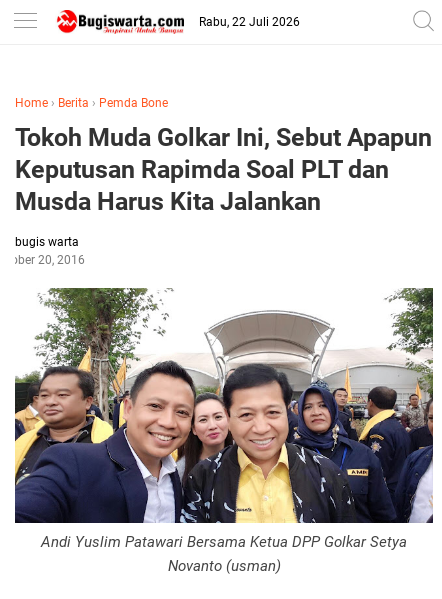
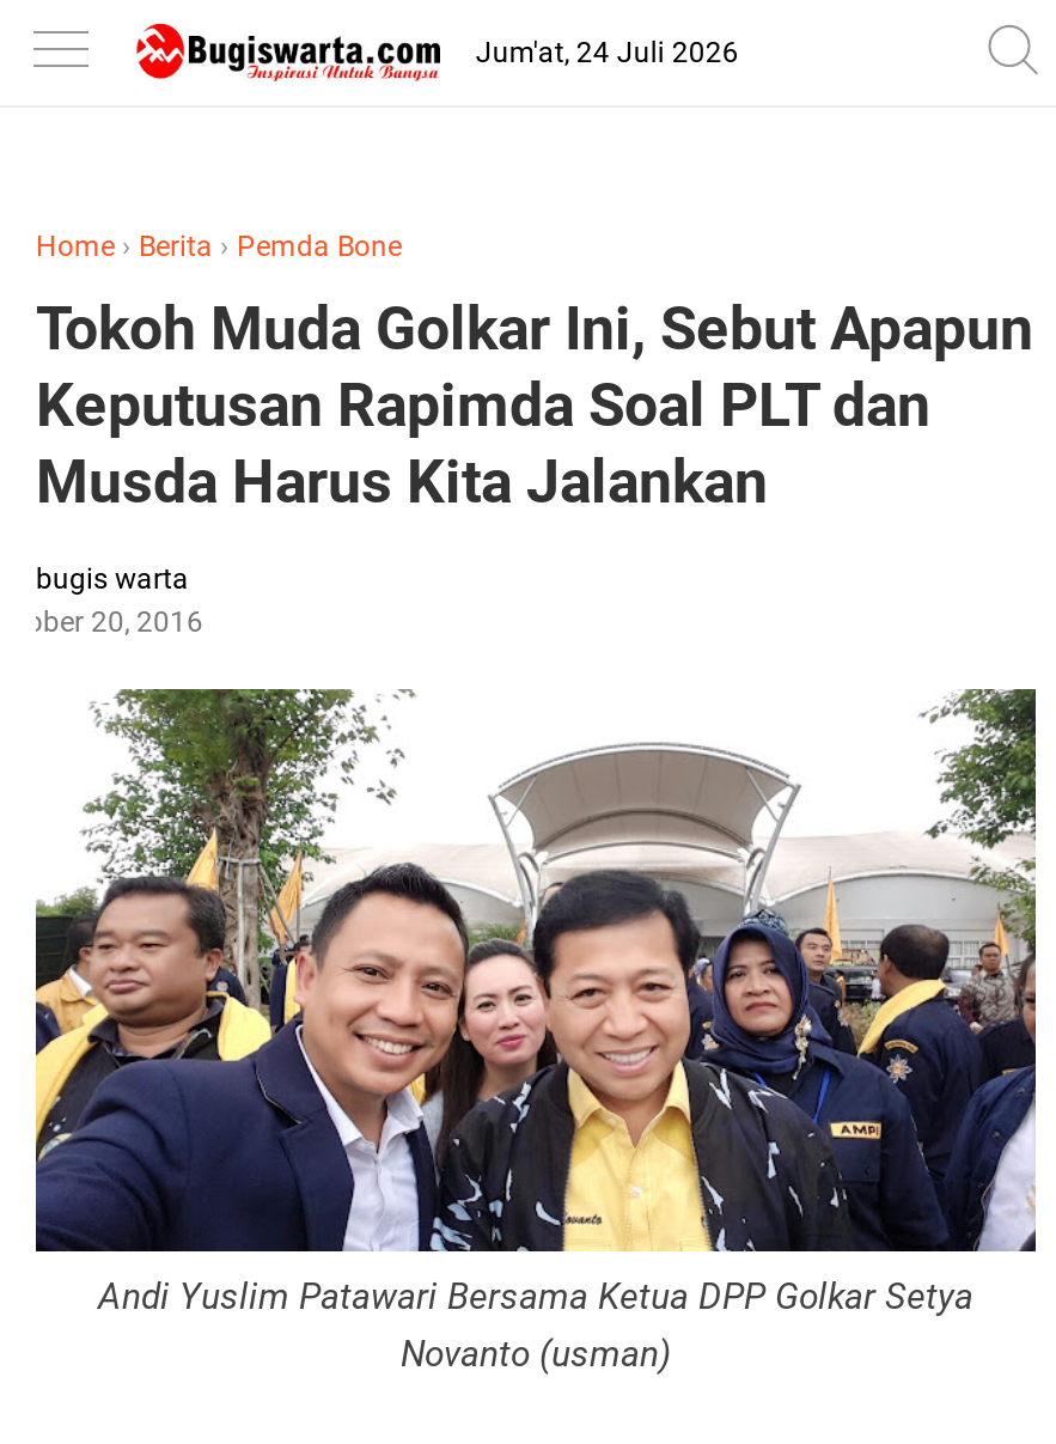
[199,15,300,29] Rabu, 22 Juli 2026 -> [476,36,739,69] Jum'at, 24 Juli 2026

